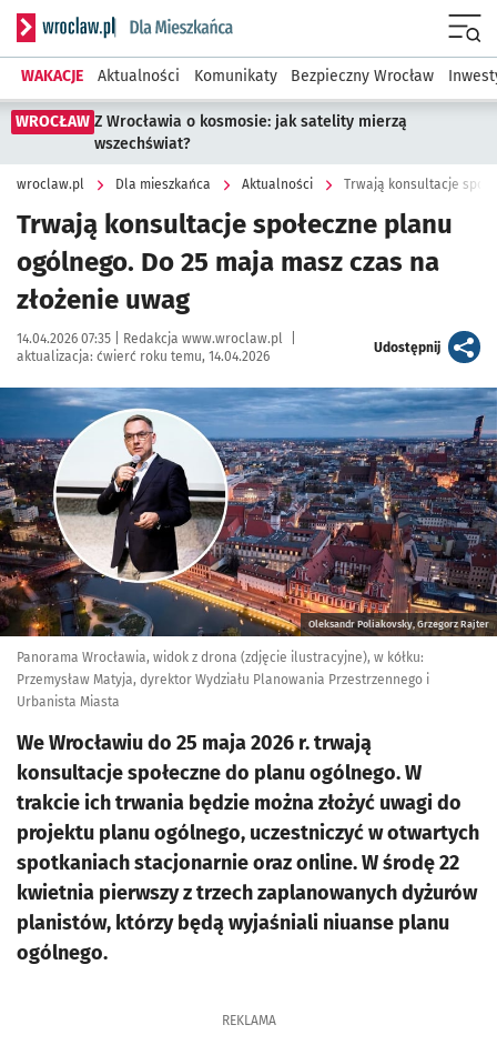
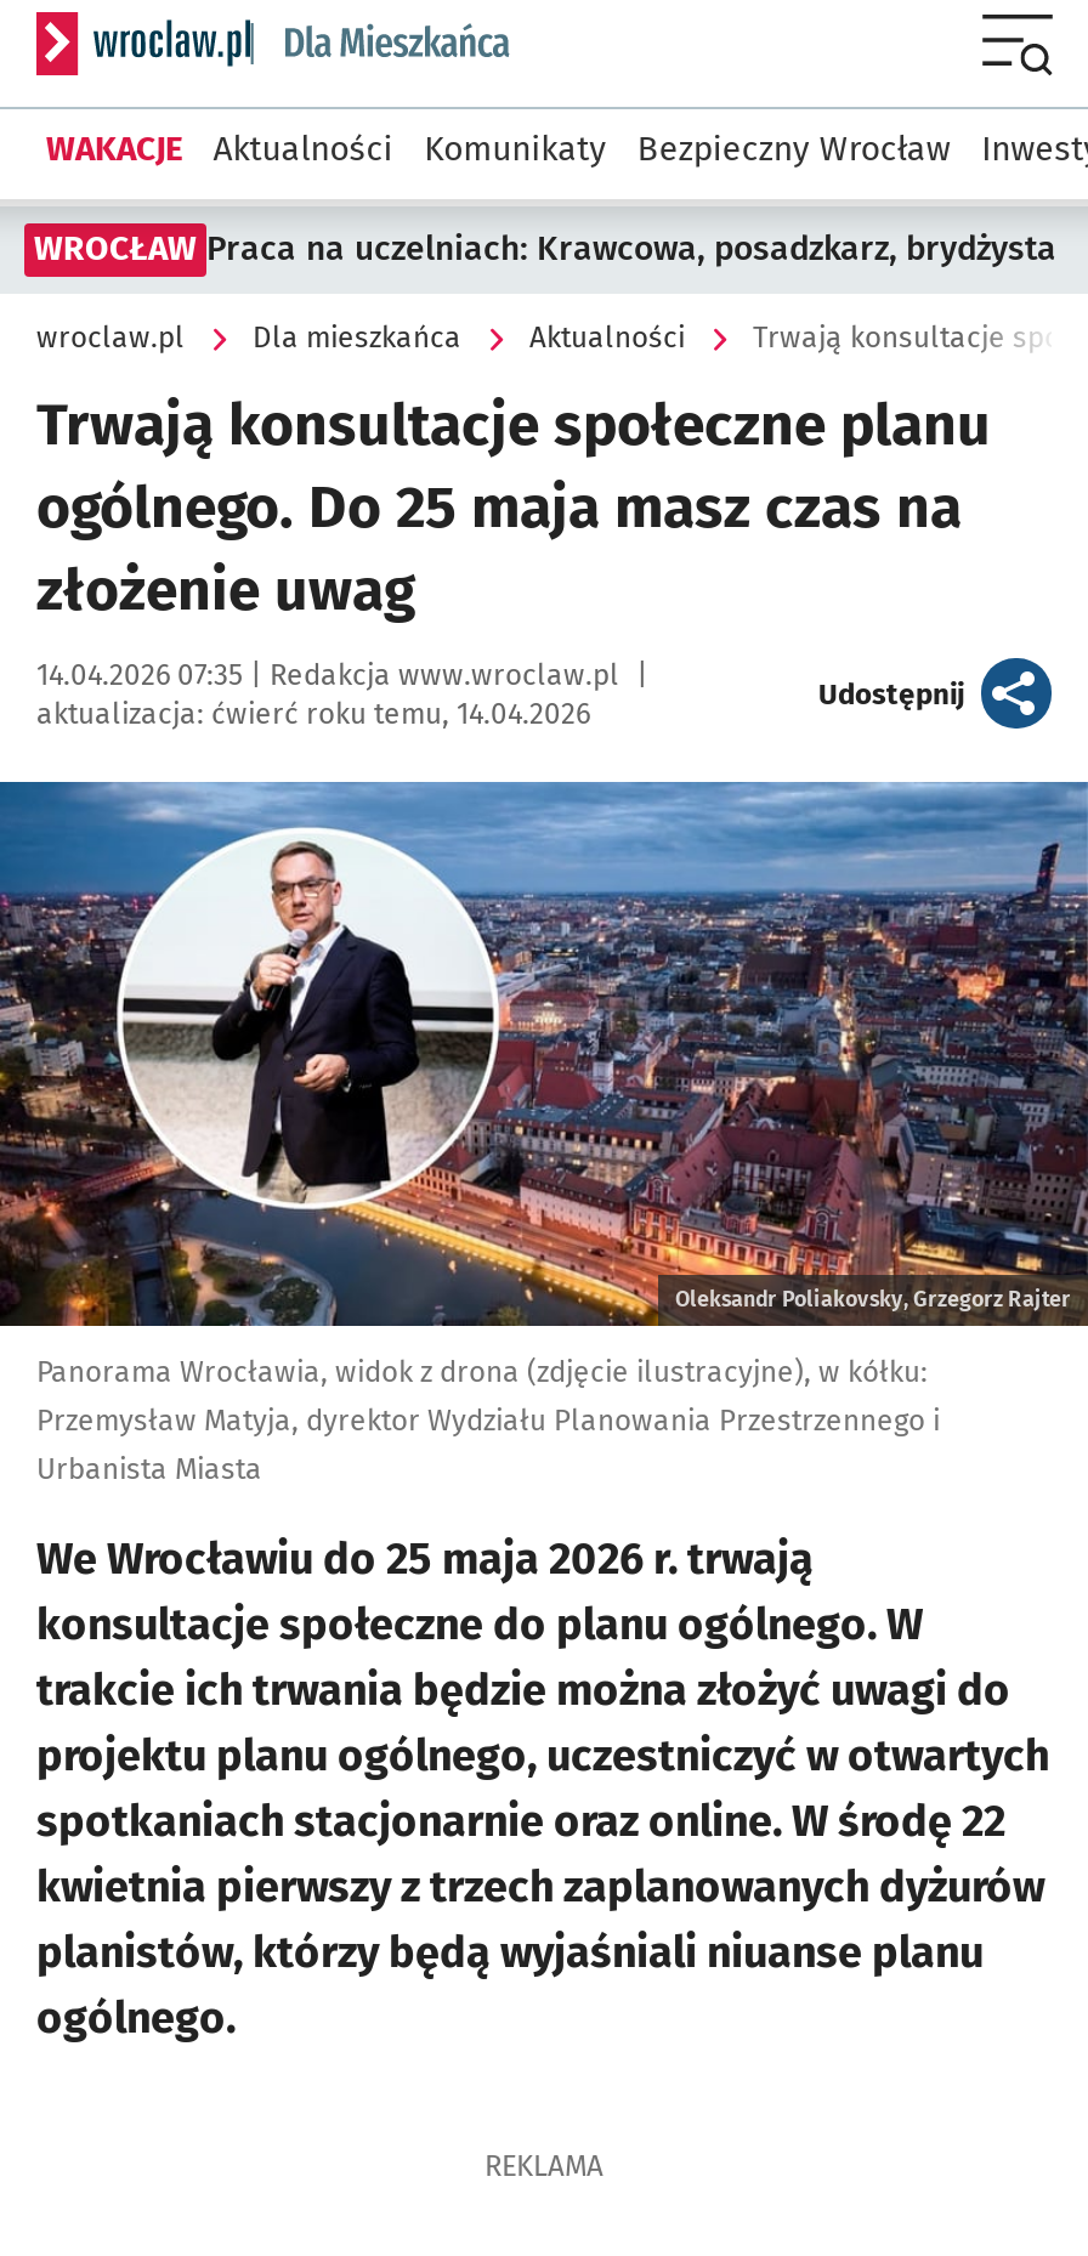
[16,112,407,153] WROCŁAW Z Wrocławia o kosmosie: jak satelity mierzą | wszechświat? -> [34,228,1056,270] WROCŁAW Praca na uczelniach: Krawcowa, posadzkarz, brydżysta

